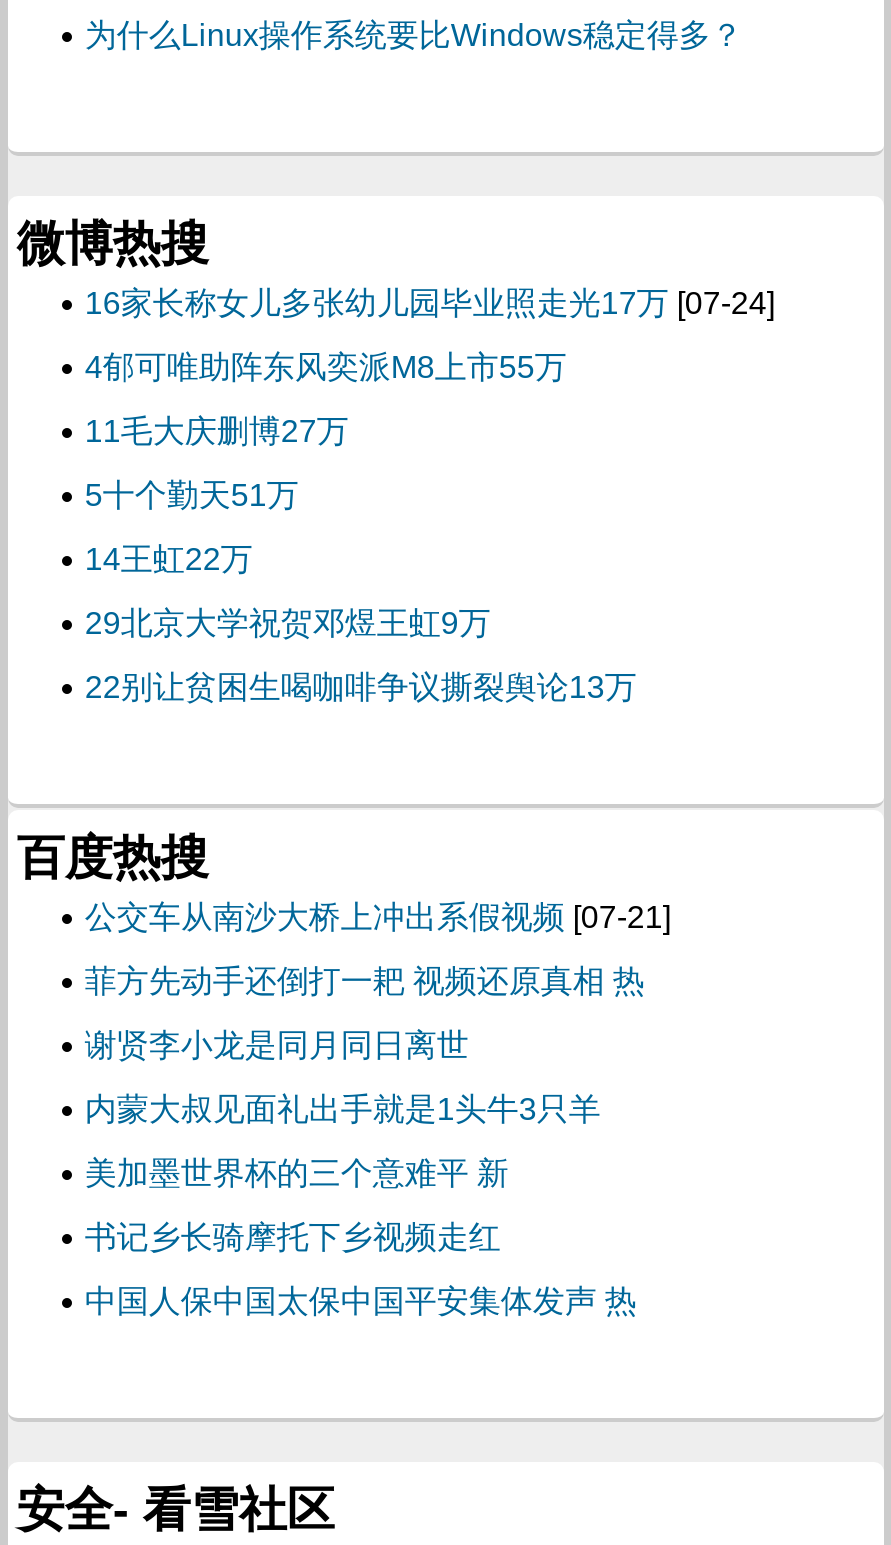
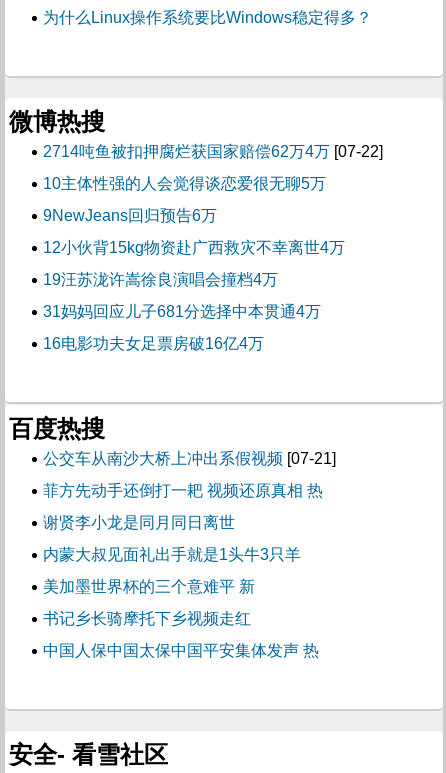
[85,286,775,320] 16家长称女儿多张幼儿园毕业照走光17万[07-24] -> [43,143,383,160] 2714吨鱼被扣押腐烂获国家赔偿62万4万[07-22]
[85,350,567,384] 4郁可唯助阵东风奕派M8上市55万 -> [43,175,326,192] 10主体性强的人会觉得谈恋爱很无聊5万
[85,414,349,448] 11毛大庆删博27万 -> [43,207,217,224] 9NewJeans回归预告6万
[85,478,299,512] 5十个勤天51万 -> [43,239,345,256] 12小伙背15kg物资赴广西救灾不幸离世4万
[85,542,253,576] 14王虹22万 -> [43,271,278,288] 19汪苏泷许嵩徐良演唱会撞档4万
[85,606,491,640] 29北京大学祝贺邓煜王虹9万 -> [43,303,321,320] 31妈妈回应儿子681分选择中本贯通4万
[85,670,637,704] 22别让贫困生喝咖啡争议撕裂舆论13万 -> [43,335,264,352] 16电影功夫女足票房破16亿4万

